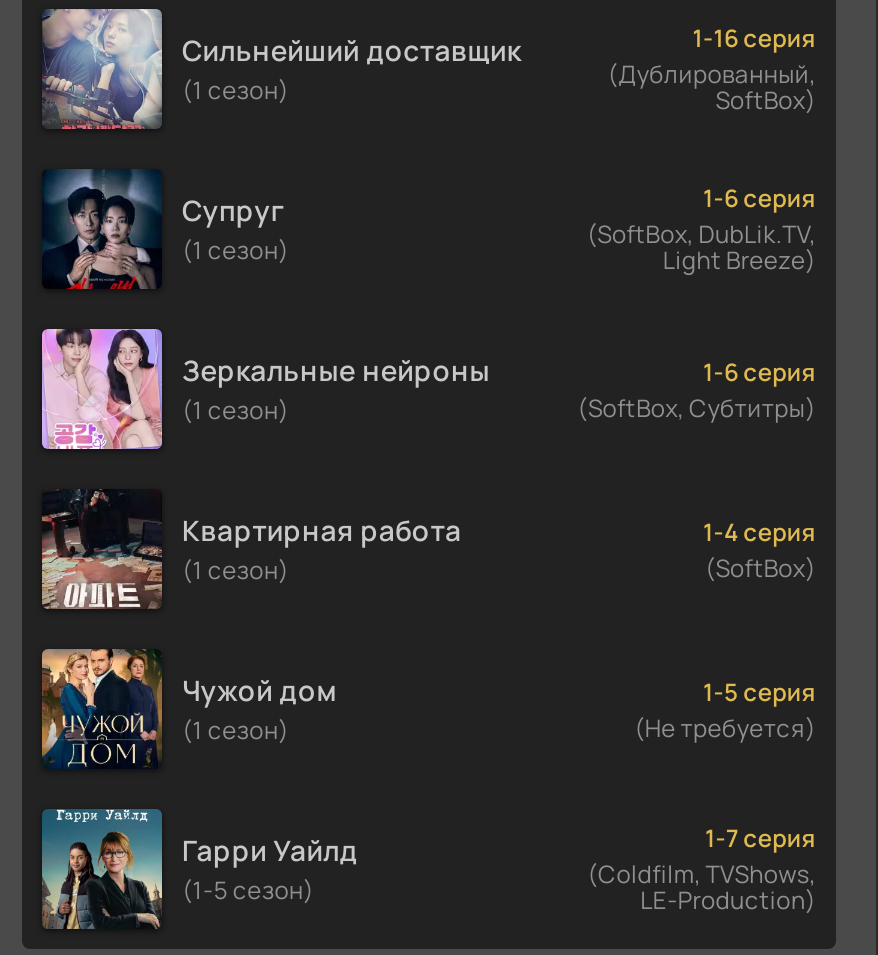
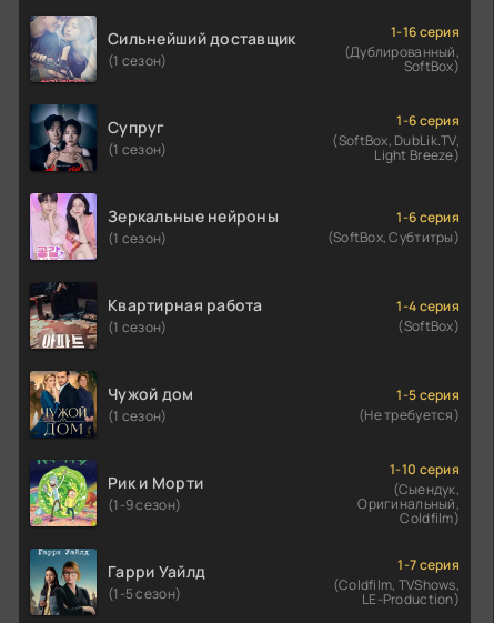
none -> [29,460,203,527] [image] | Рик и Морти | (1-9 сезон)
none -> [358,460,460,527] 1-10 серия | (Сыендук, | Оригинальный, | Coldfilm)

